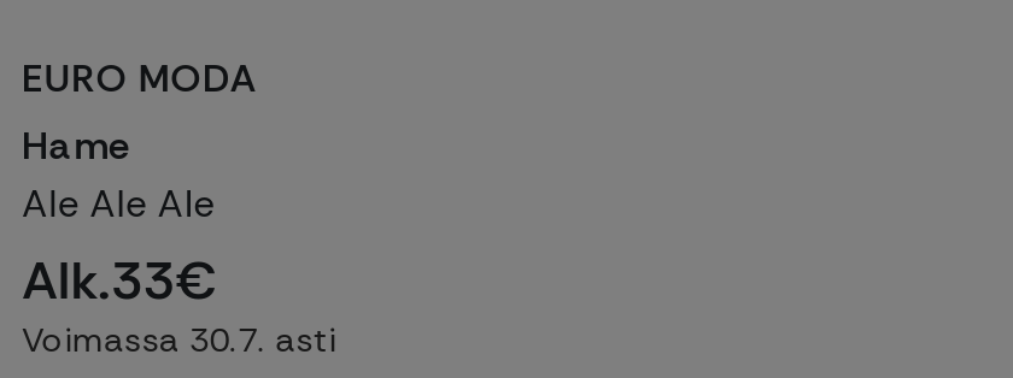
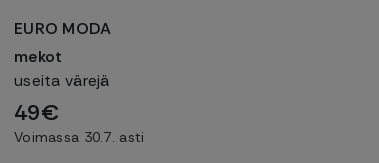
[22,122,219,317] Hame | Ale Ale Ale | Alk.33€ -> [14,46,110,127] mekot | useita värejä | 49€

